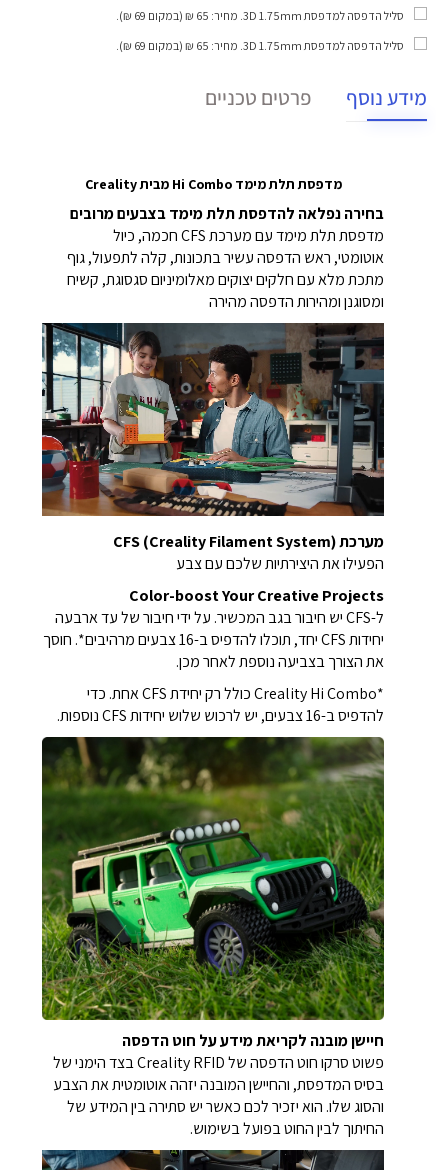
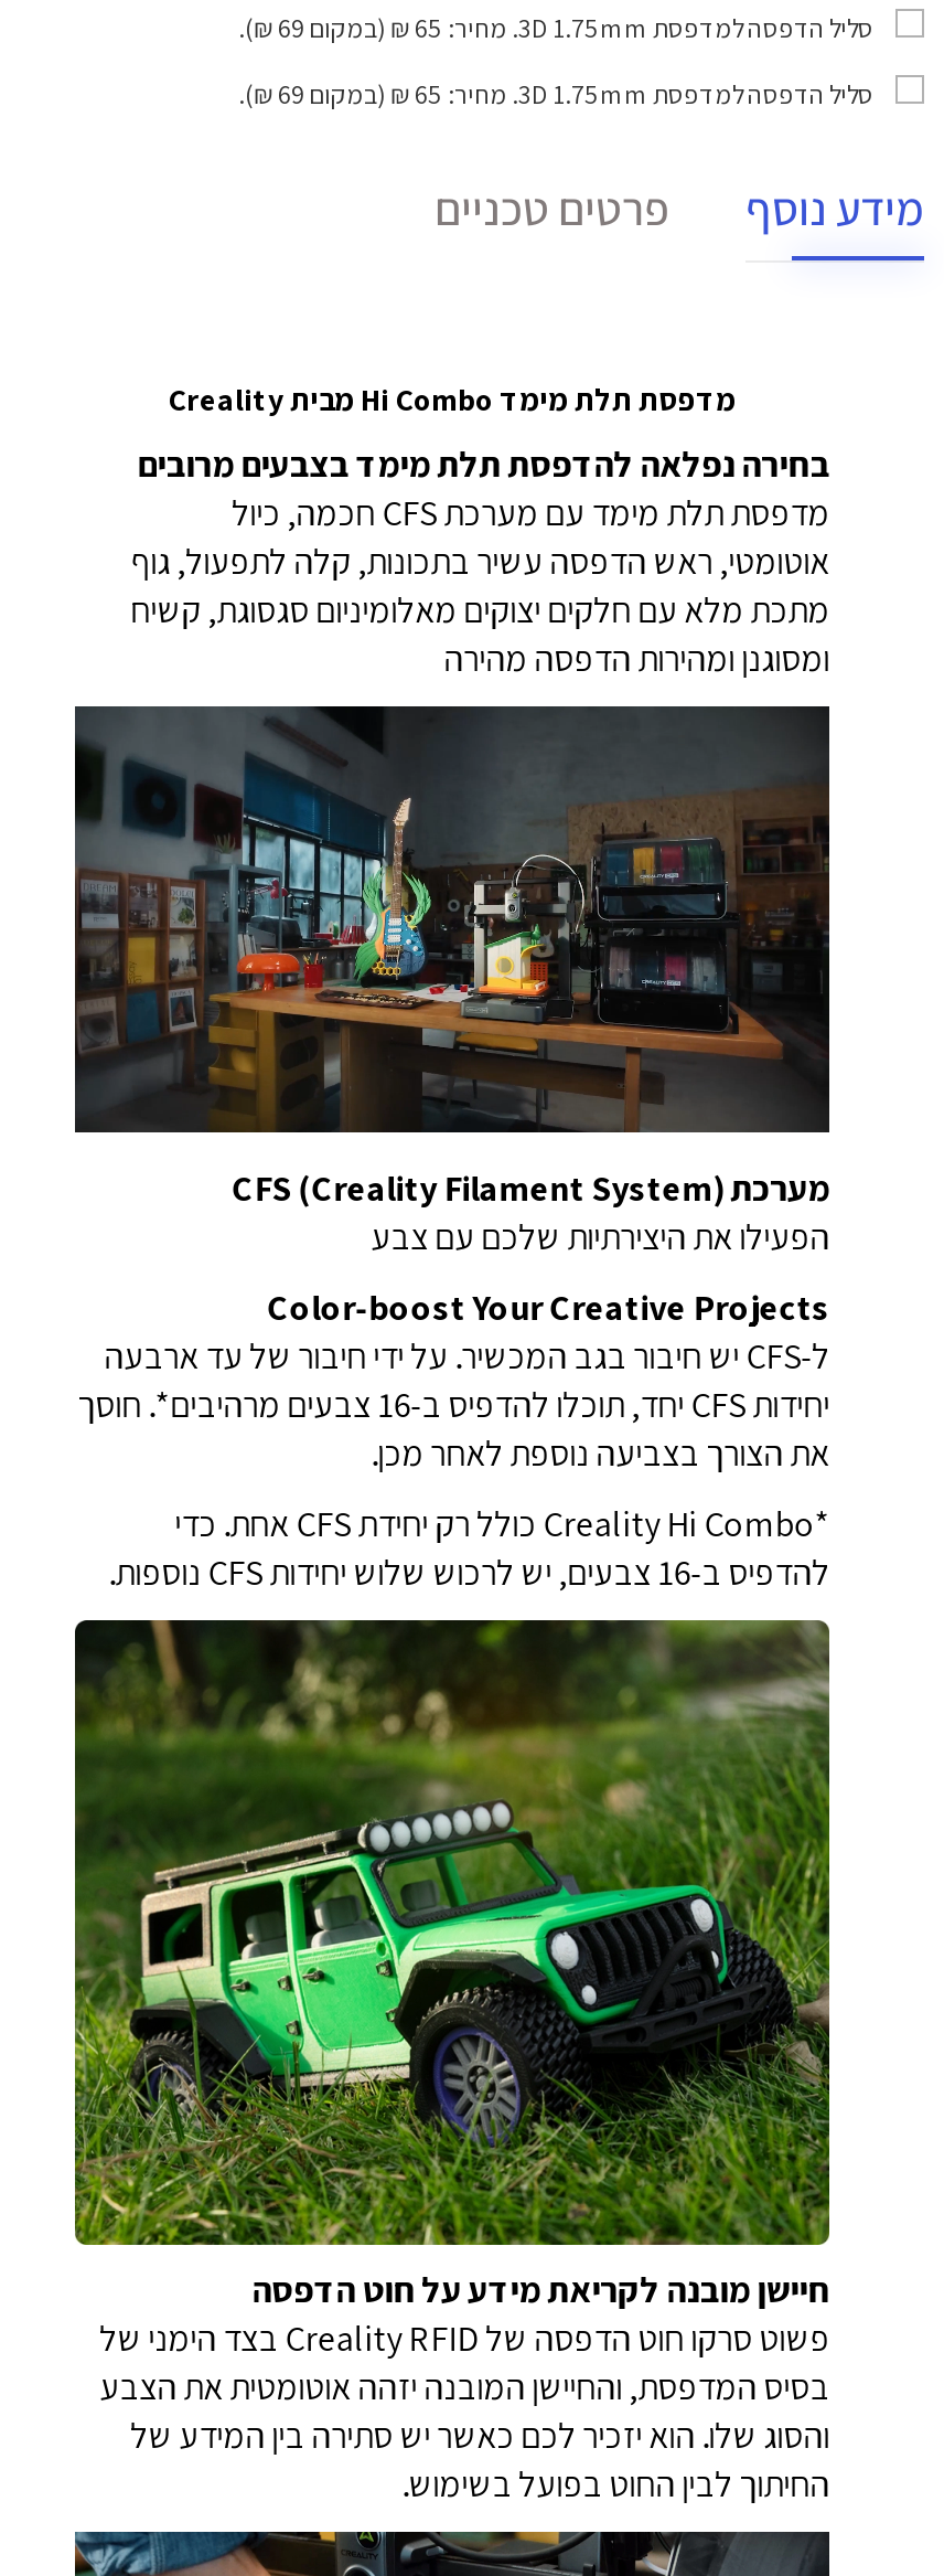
[41,323,385,517] [image] -> [73,706,832,1135] [image]

